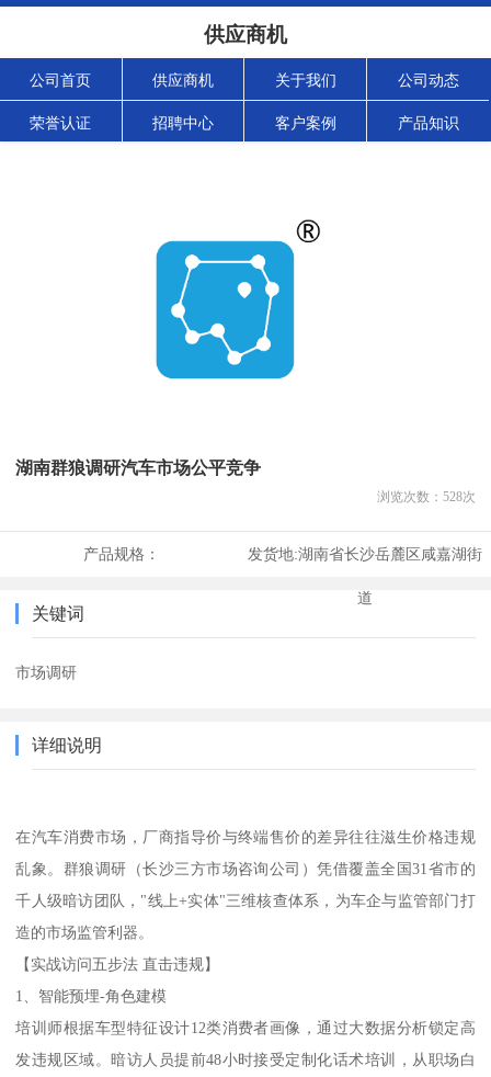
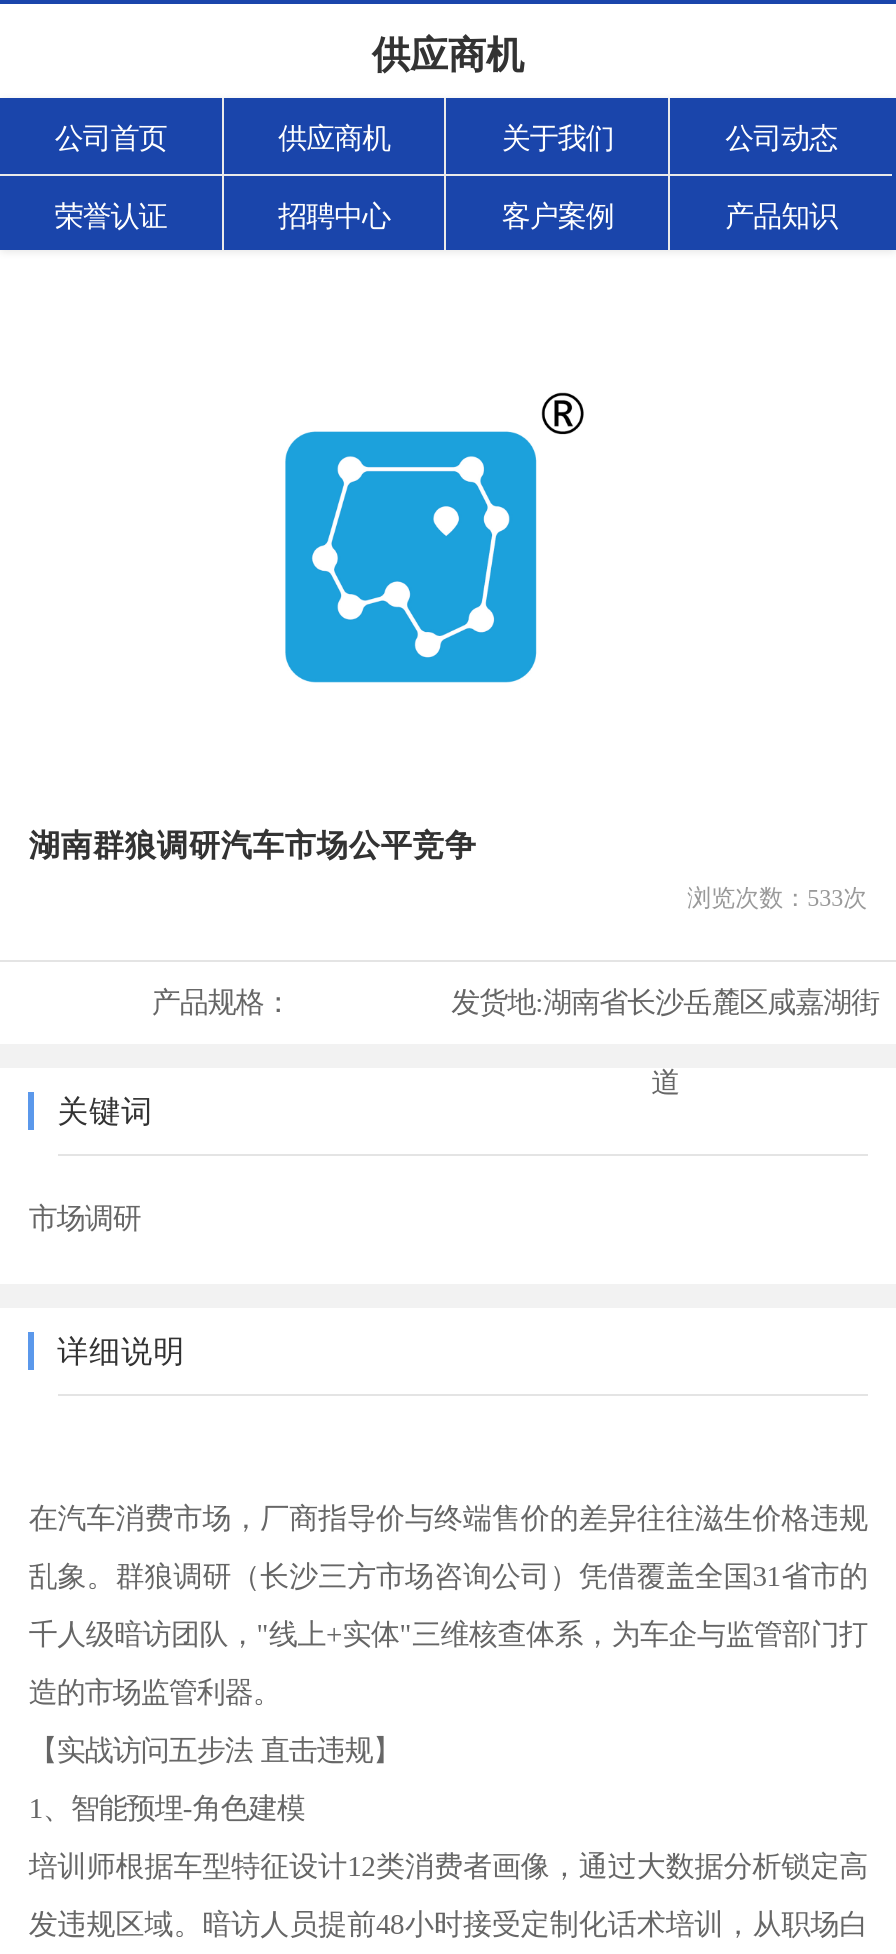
[377,489,475,505] 浏览次数：528次 -> [687,884,867,912] 浏览次数：533次

